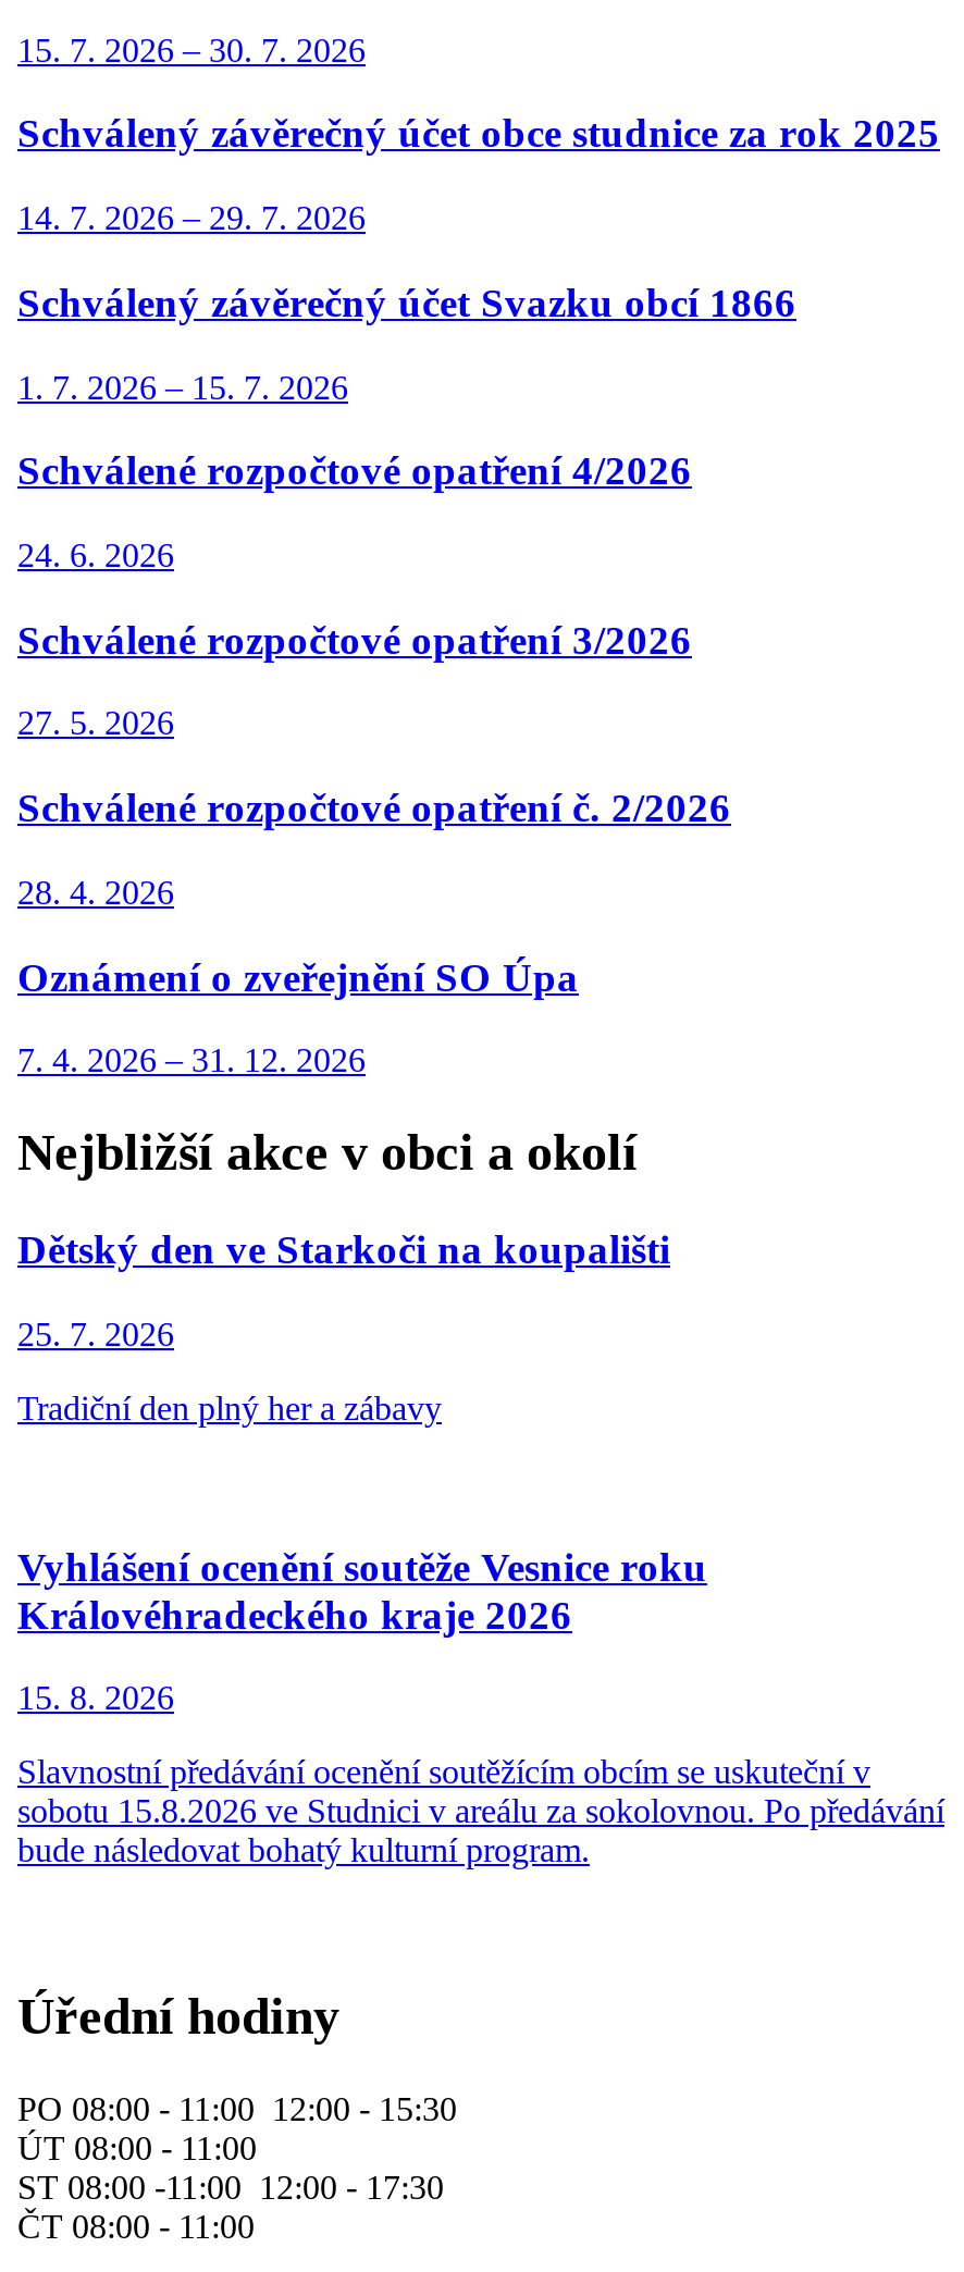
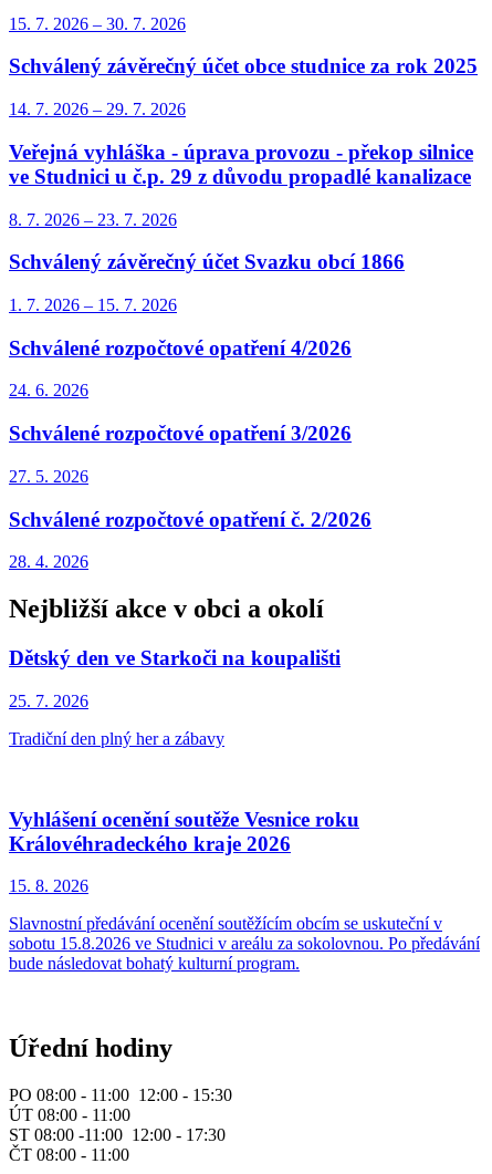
none -> [9,140,473,228] Veřejná vyhláška - úprava provozu - překop silnice | ve Studnici u č.p. 29 z důvodu propadlé kanalizace | 8. 7. 2026 – 23. 7. 2026
moved [17,279,796,910] -> [9,250,405,571]: Schválený závěrečný účet Svazku obcí 1866 | 1. 7. 2026 – 15. 7. 2026 | Schválené rozpočtové opatření 4/2026 | 24. 6. 2026 | Schválené rozpočtové opatření 3/2026 | 27. 5. 2026 | Schválené rozpočtové opatření č. 2/2026 | 28. 4. 2026
[17,953,579,1079] Oznámení o zveřejnění SO Úpa | 7. 4. 2026 – 31. 12. 2026 -> none

